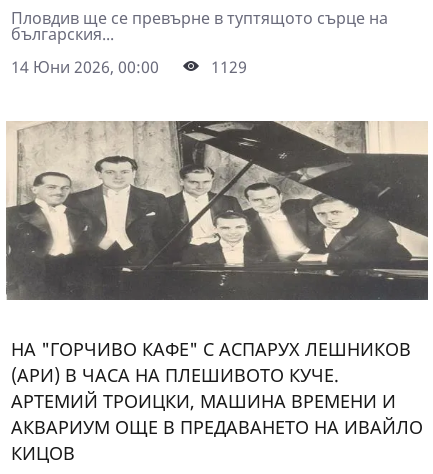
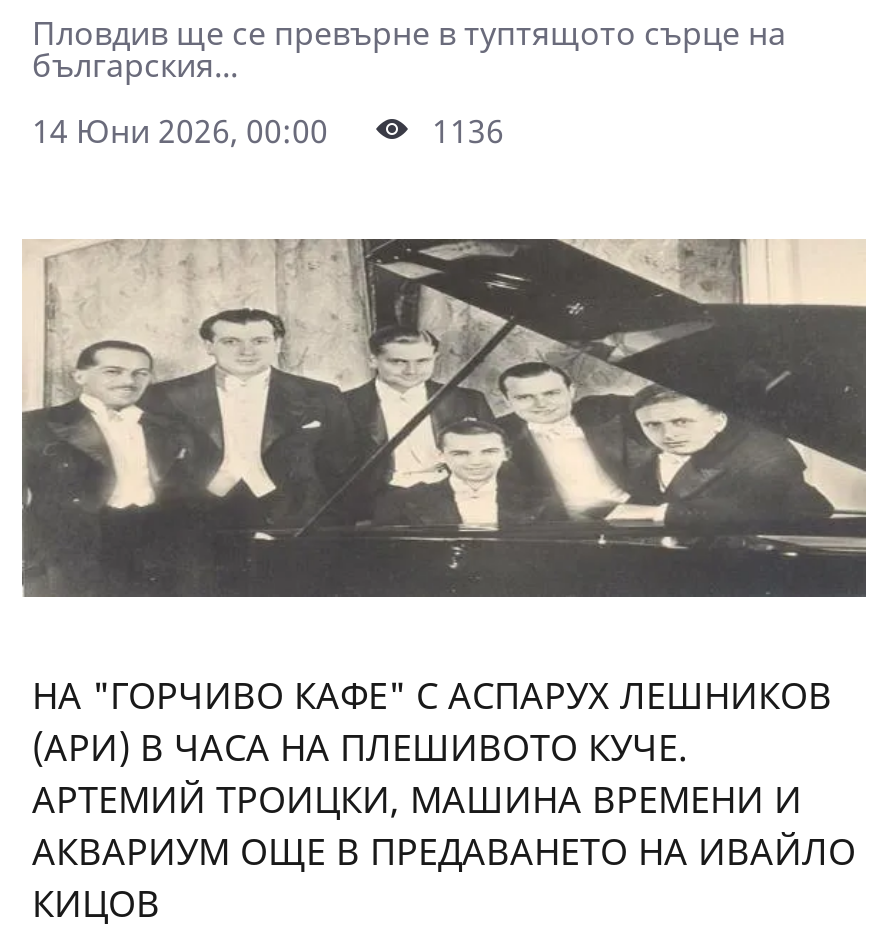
[211,56,247,78] 1129 -> [432,110,504,154] 1136

